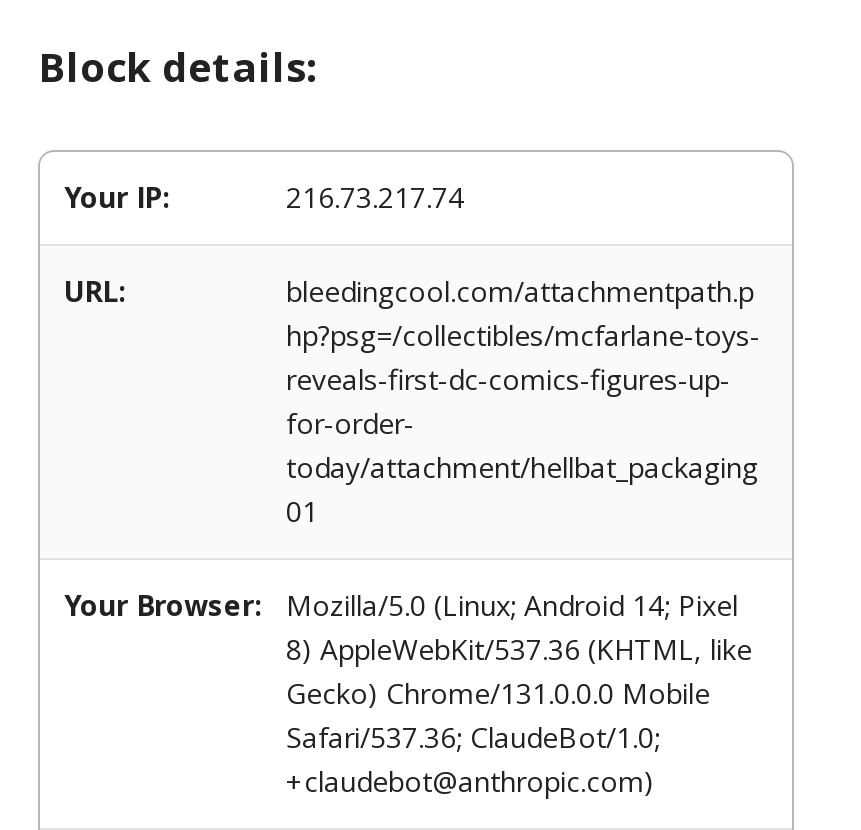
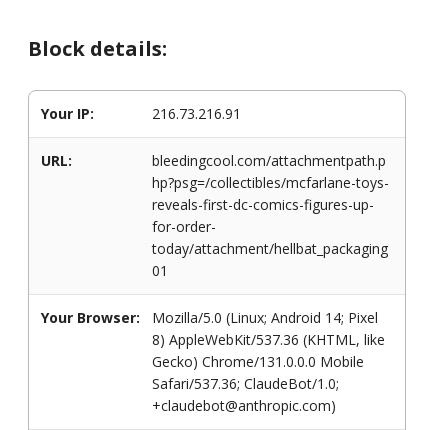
[286,178,464,216] 216.73.217.74 -> [152,104,241,123] 216.73.216.91

